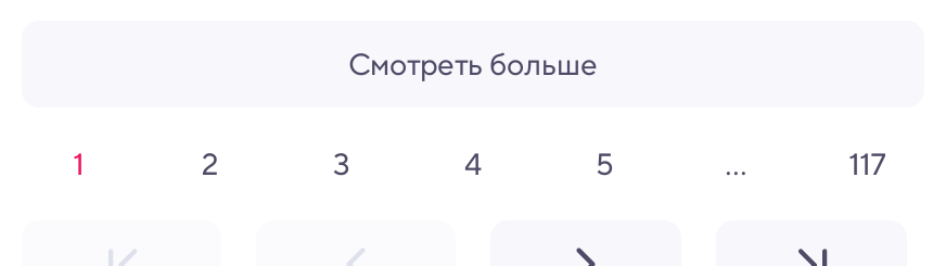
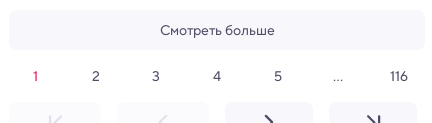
[849,141,886,185] 117 -> [390,65,408,85] 116

